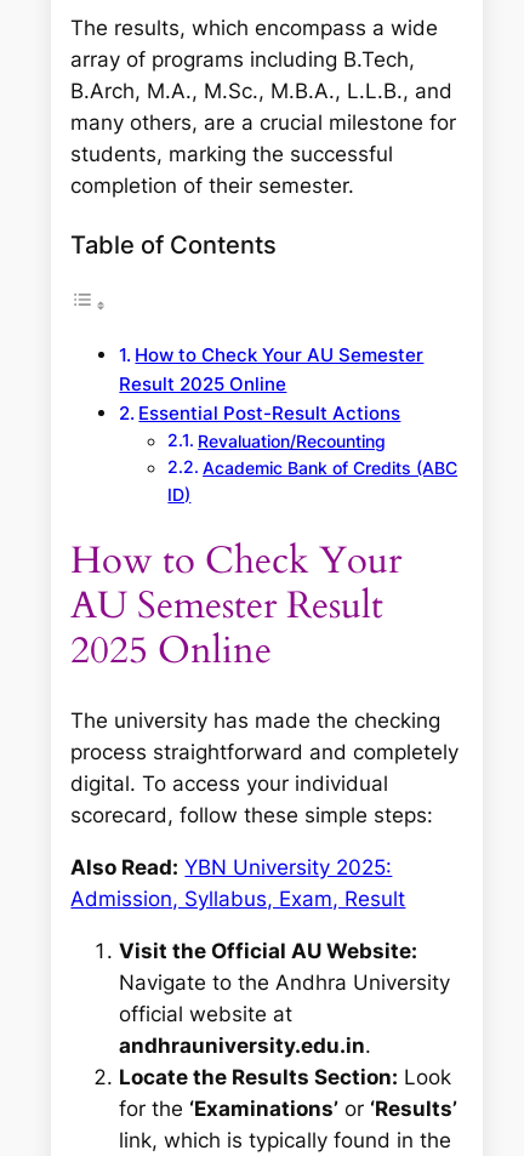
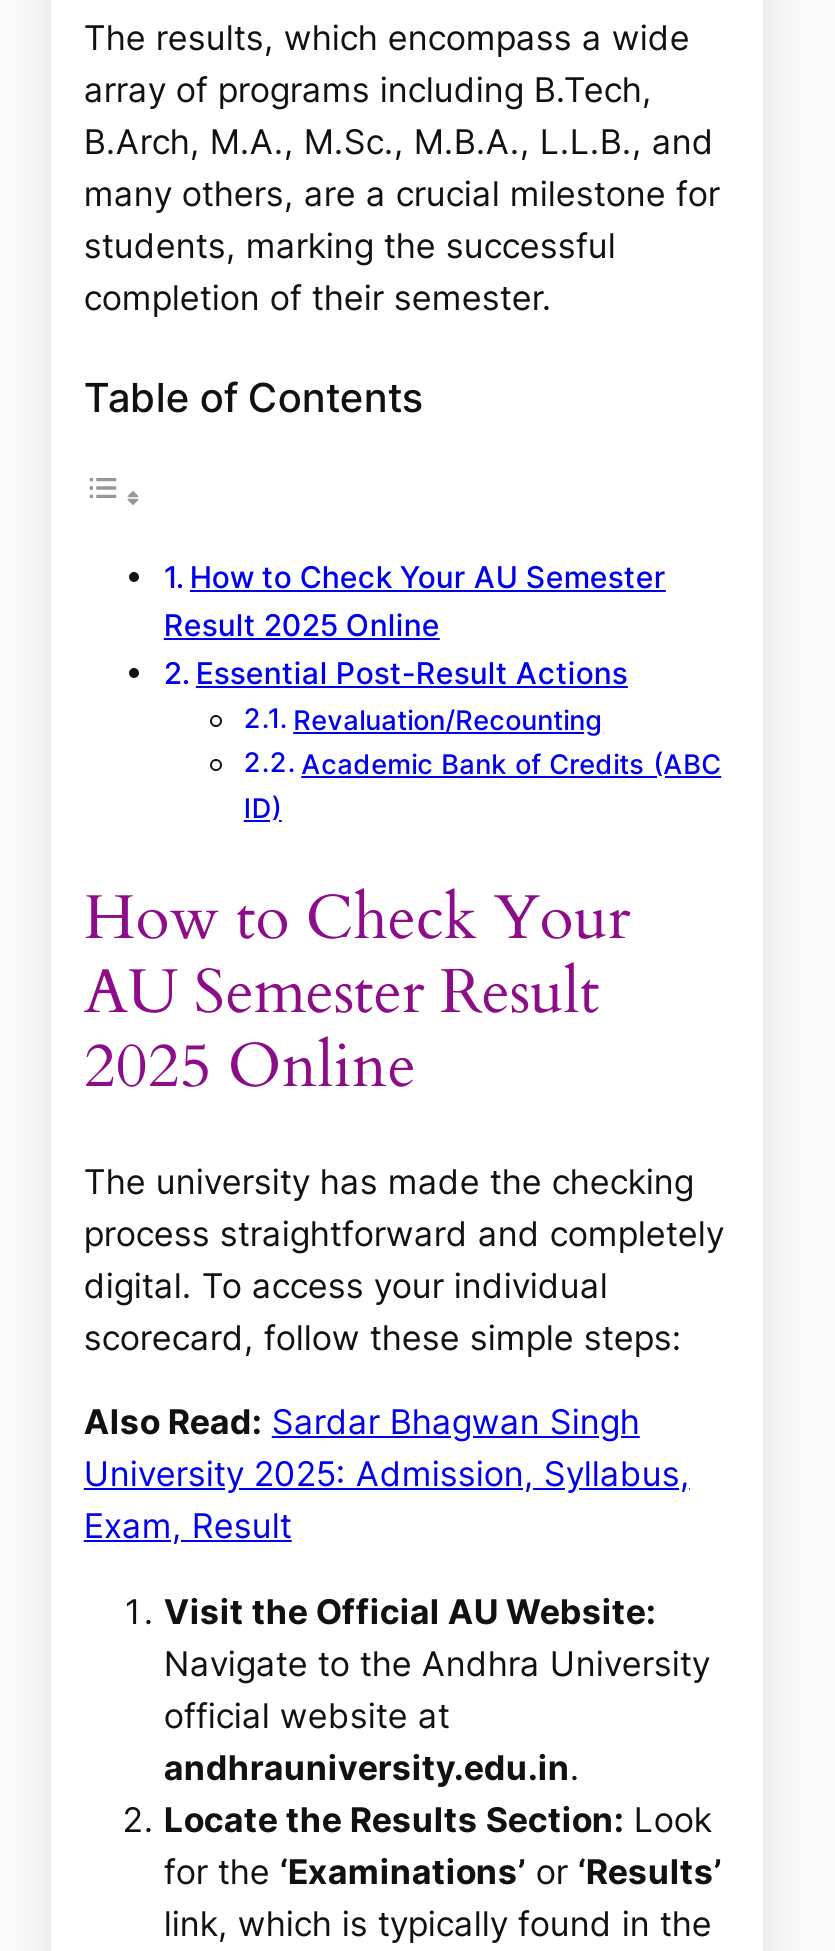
[71,855,406,911] Also Read: YBN University 2025: | Admission, Syllabus, Exam, Result -> [84,1403,690,1547] Also Read: Sardar Bhagwan Singh | University 2025: Admission, Syllabus, | Exam, Result

